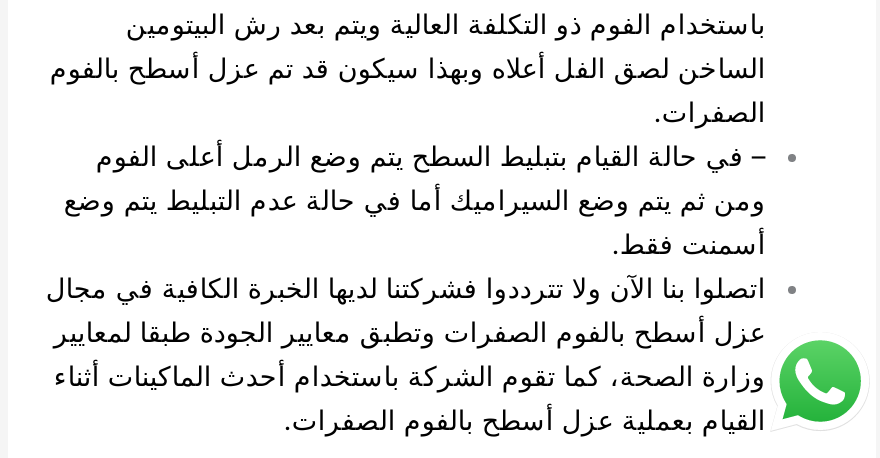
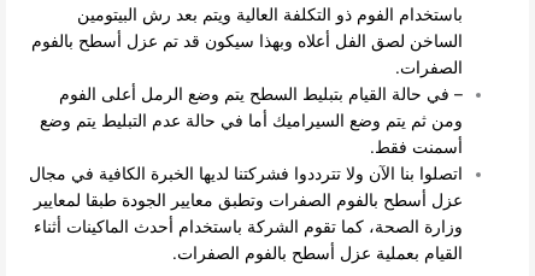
[776,338,864,424] [image] -> none

